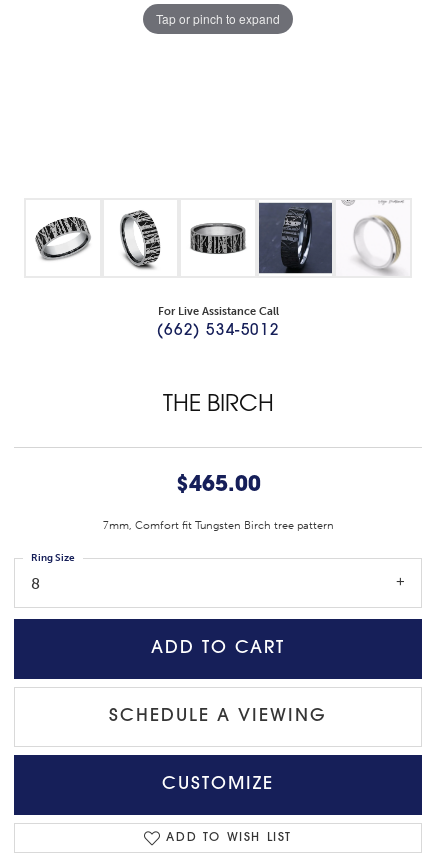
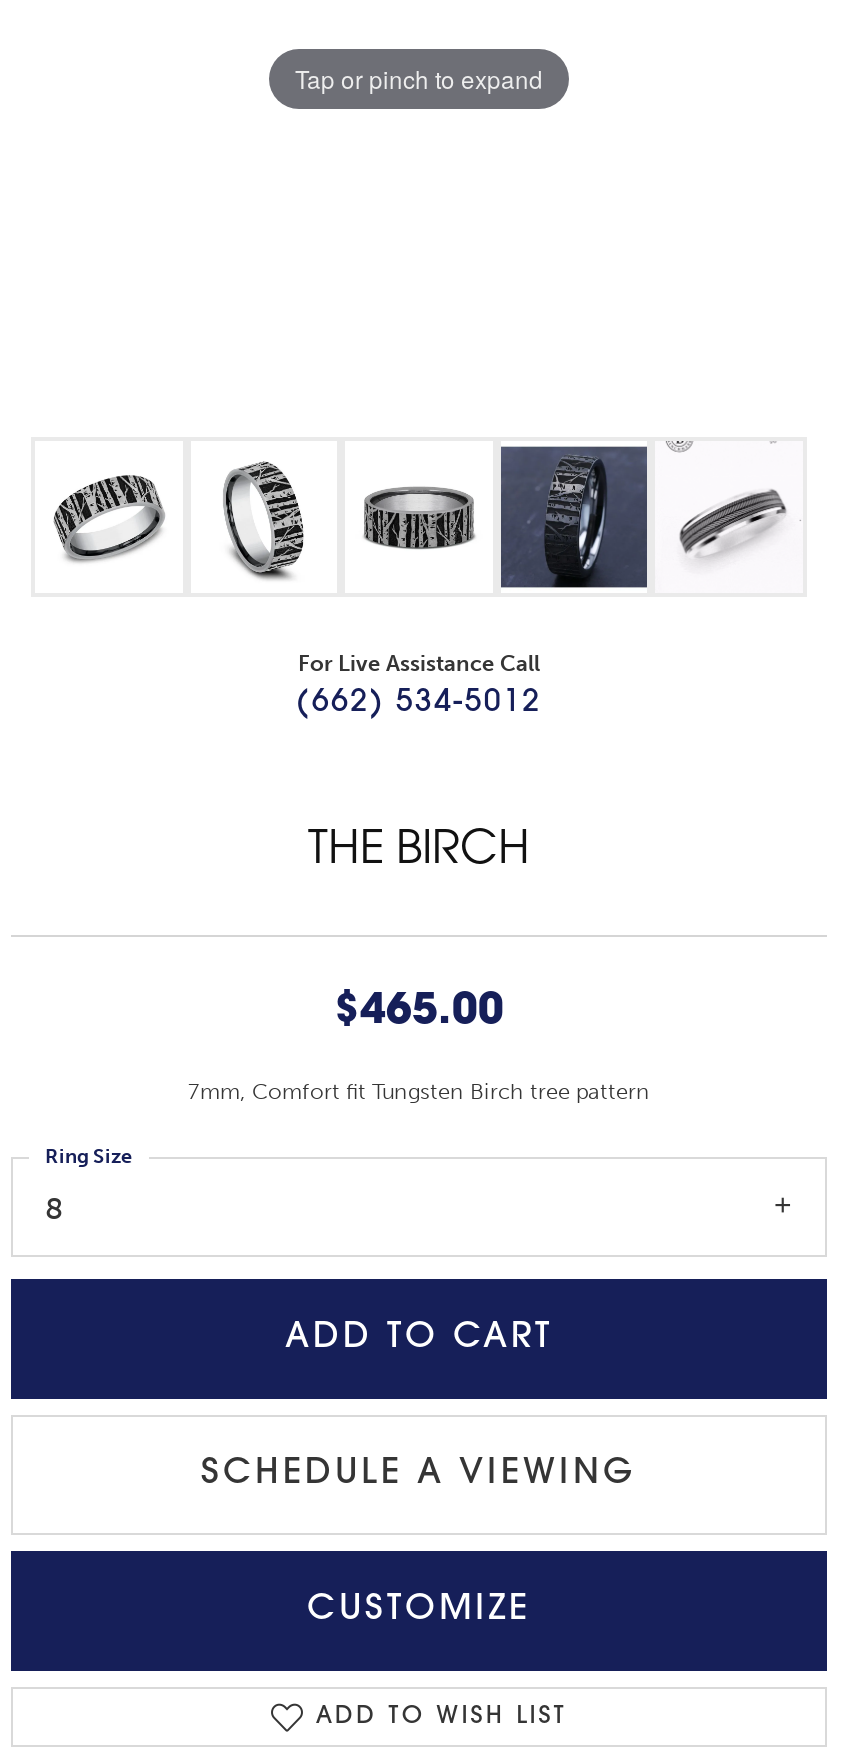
[348,215,402,275] [image] -> [677,473,787,591] [image]

